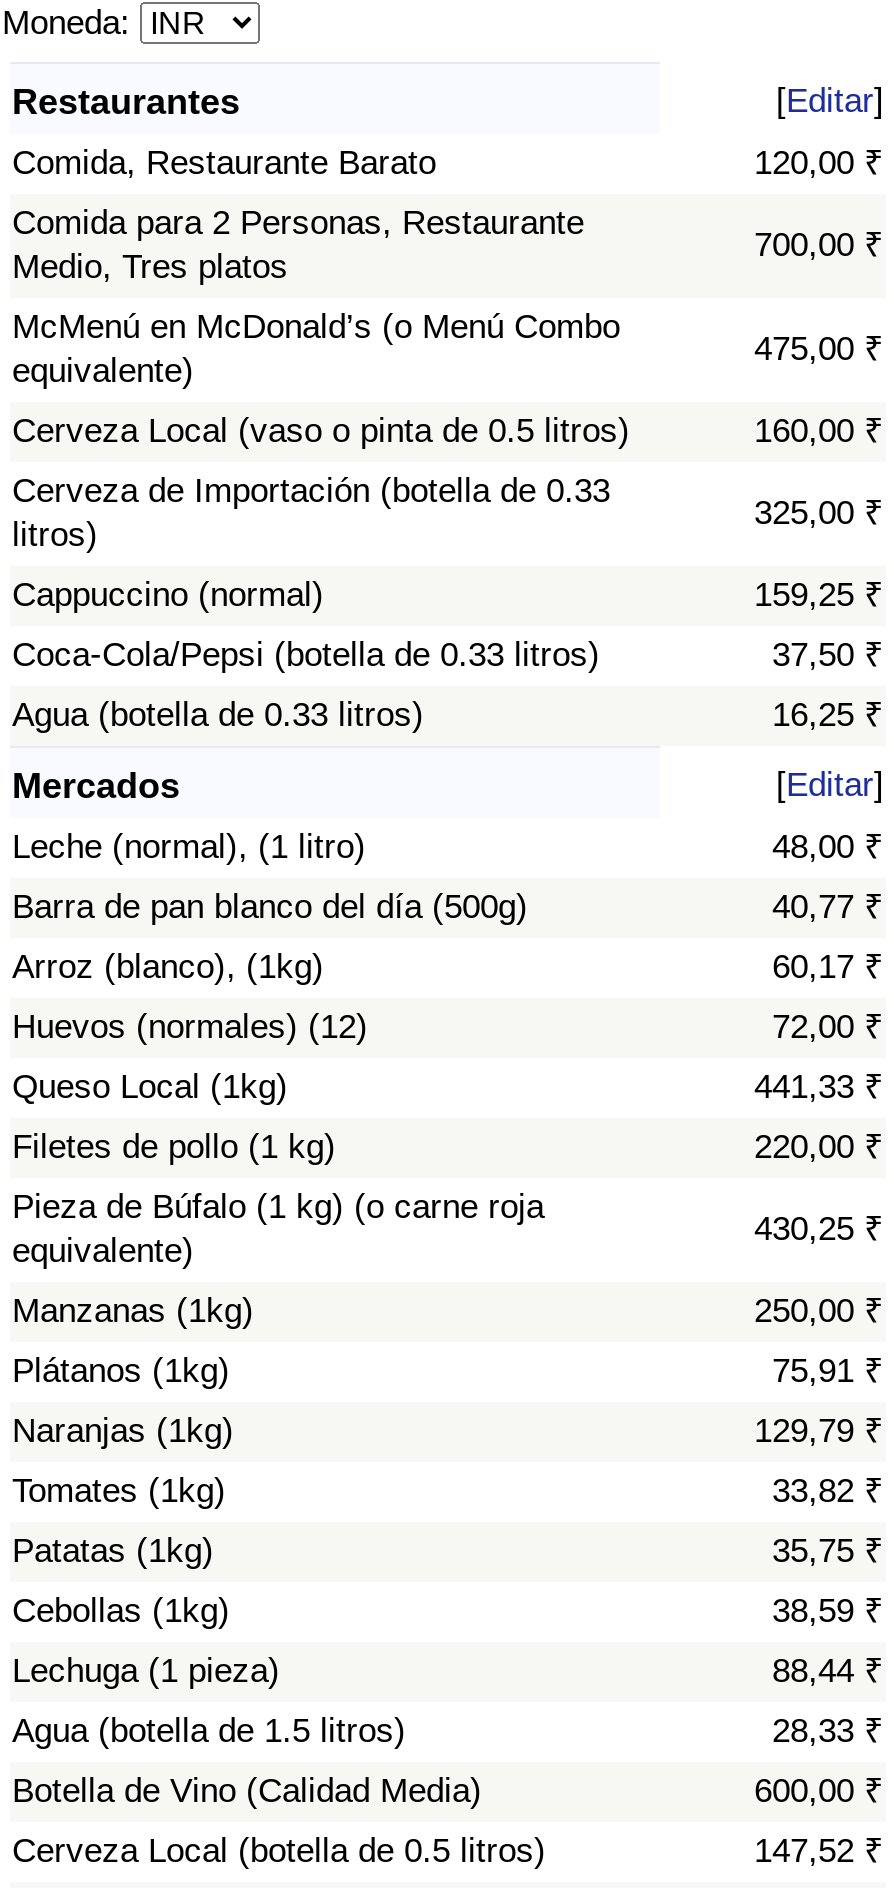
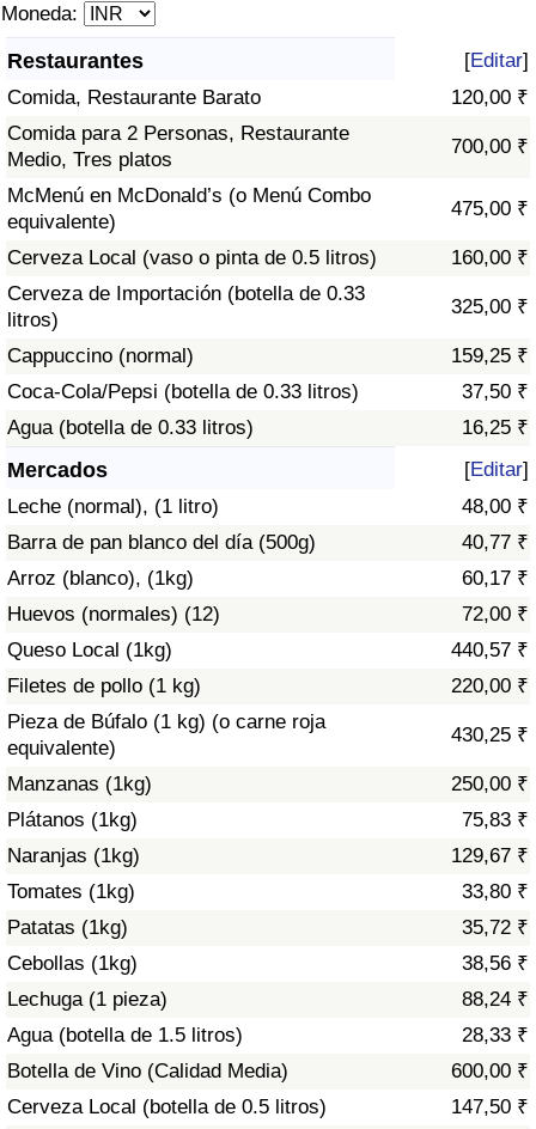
[754,1069,884,1107] 441,33 ₹ -> [451,639,529,662] 440,57 ₹
[772,1353,884,1391] 75,91 ₹ -> [462,809,529,832] 75,83 ₹
[754,1413,884,1451] 129,79 ₹ -> [451,845,529,868] 129,67 ₹
[772,1473,884,1511] 33,82 ₹ -> [462,881,529,903] 33,80 ₹
[772,1533,884,1571] 35,75 ₹ -> [462,917,529,939] 35,72 ₹
[772,1593,884,1631] 38,59 ₹ -> [462,952,529,975] 38,56 ₹
[772,1653,884,1691] 88,44 ₹ -> [462,988,529,1011] 88,24 ₹
[754,1833,884,1871] 147,52 ₹ -> [451,1096,529,1119] 147,50 ₹

